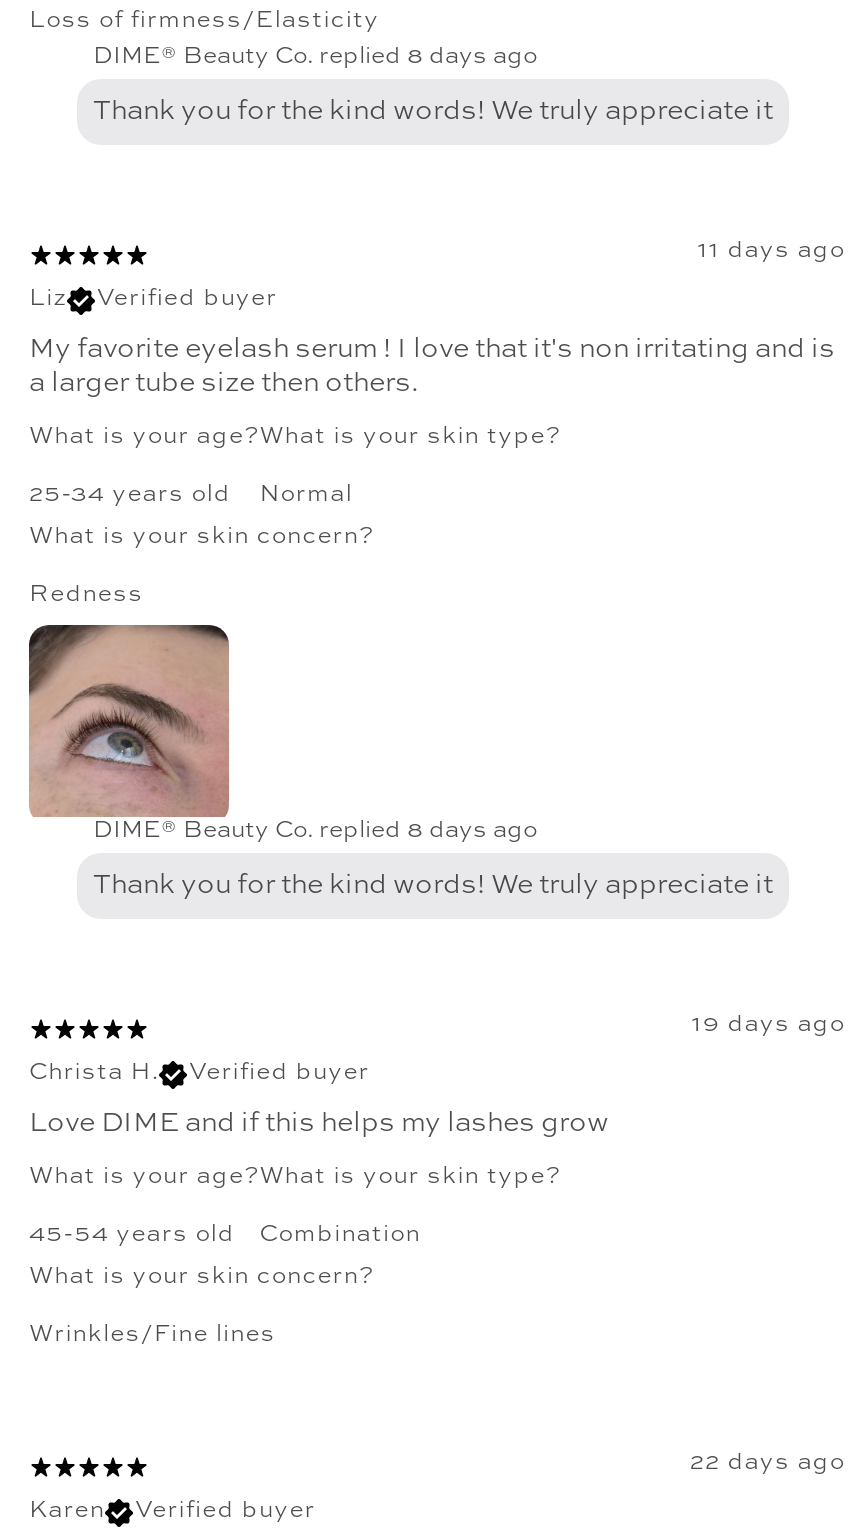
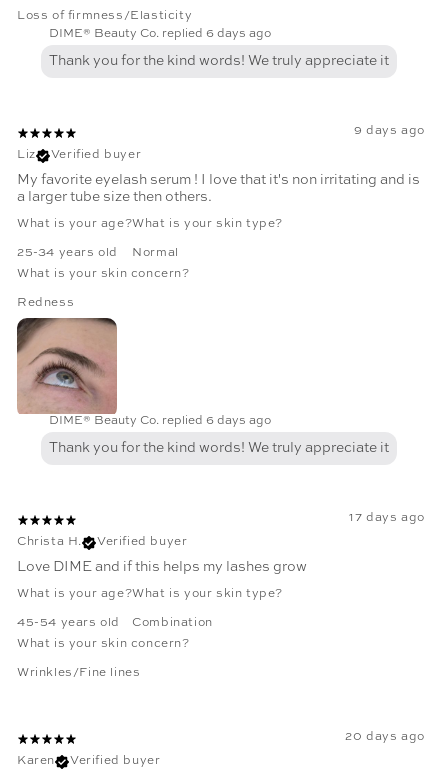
[93,45,537,69] DIME® Beauty Co. replied 8 days ago -> [49,28,271,40] DIME® Beauty Co. replied 6 days ago
[698,239,845,263] 11 days ago -> [354,125,425,137] 9 days ago
[93,819,537,843] DIME® Beauty Co. replied 8 days ago -> [49,415,271,427] DIME® Beauty Co. replied 6 days ago
[692,1013,845,1037] 19 days ago -> [349,512,425,524] 17 days ago
[690,1451,845,1475] 22 days ago -> [345,731,425,743] 20 days ago

